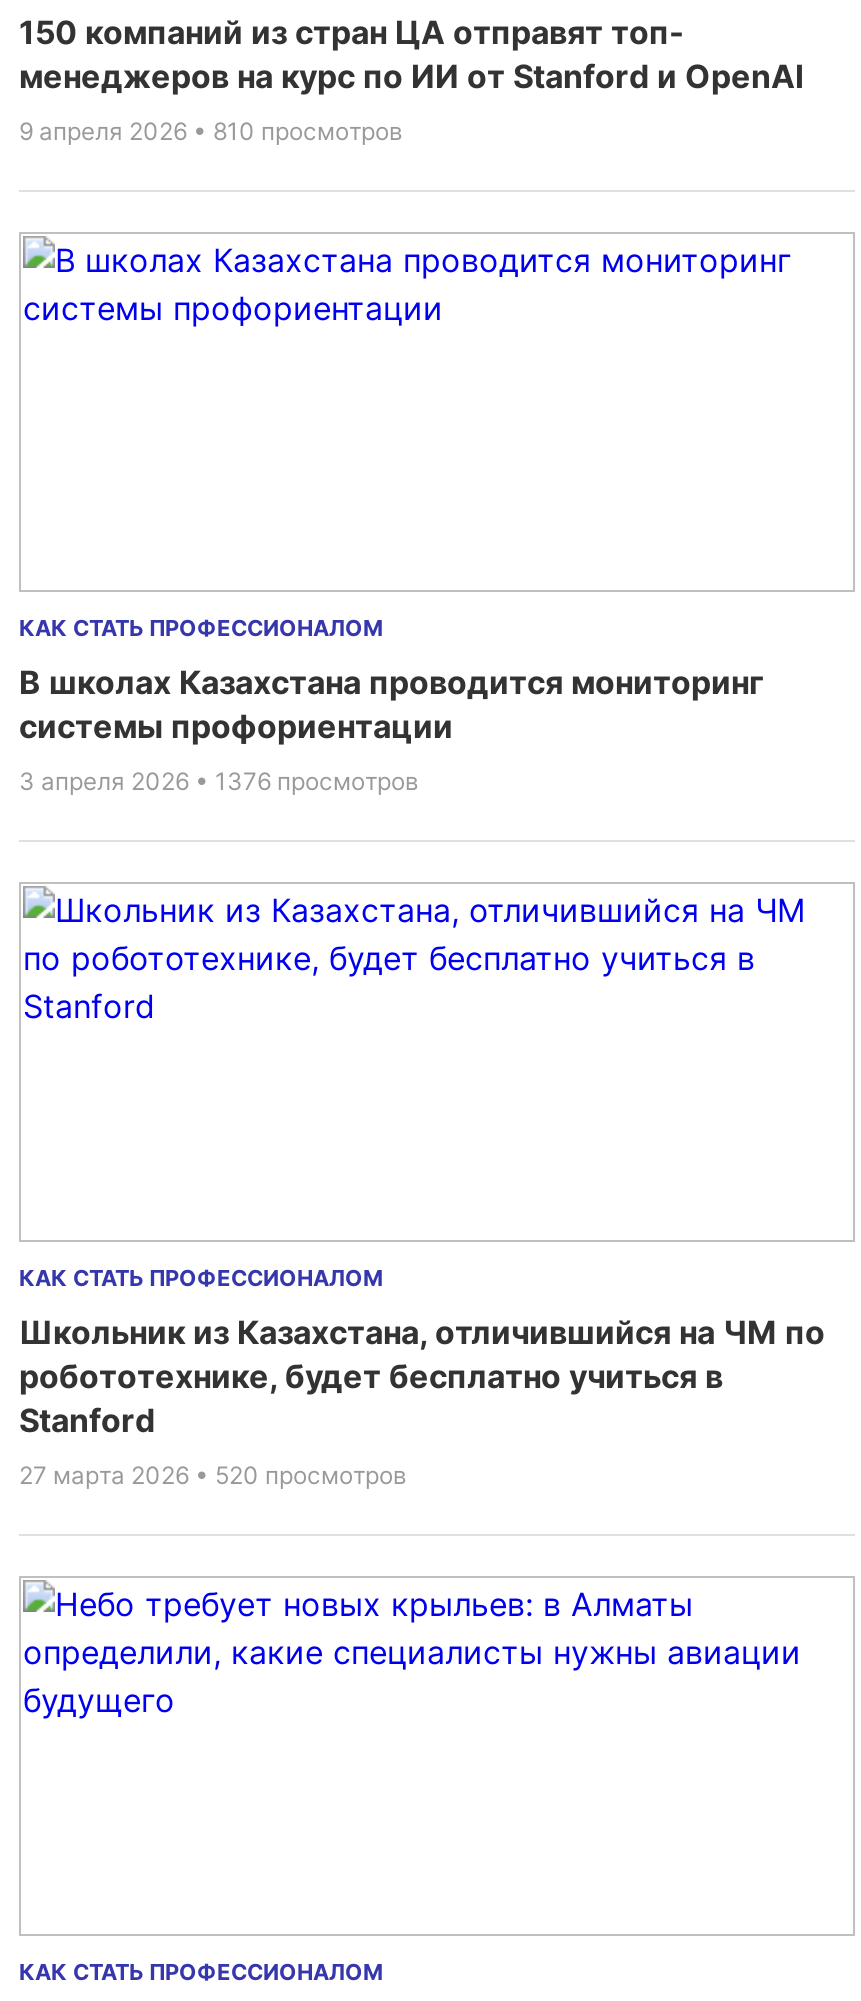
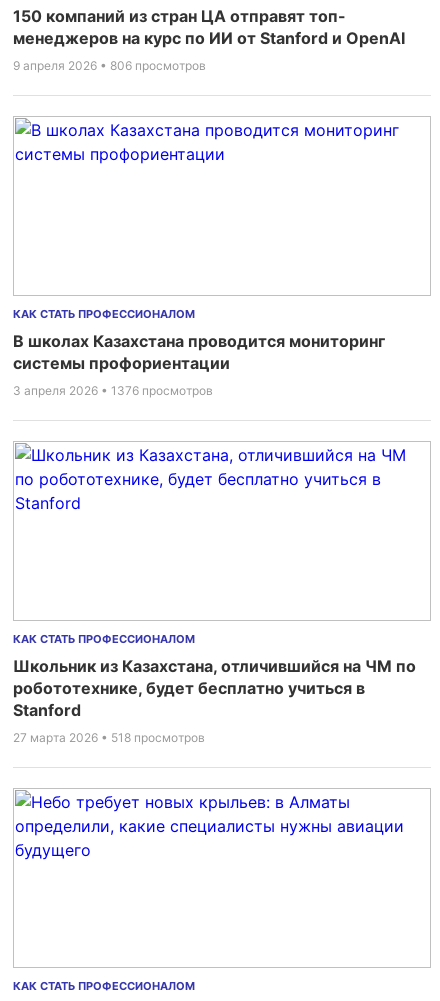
[19,116,403,146] 9 апреля 2026 • 810 просмотров -> [13,58,206,73] 9 апреля 2026 • 806 просмотров
[19,1460,407,1490] 27 марта 2026 • 520 просмотров -> [13,730,205,745] 27 марта 2026 • 518 просмотров

